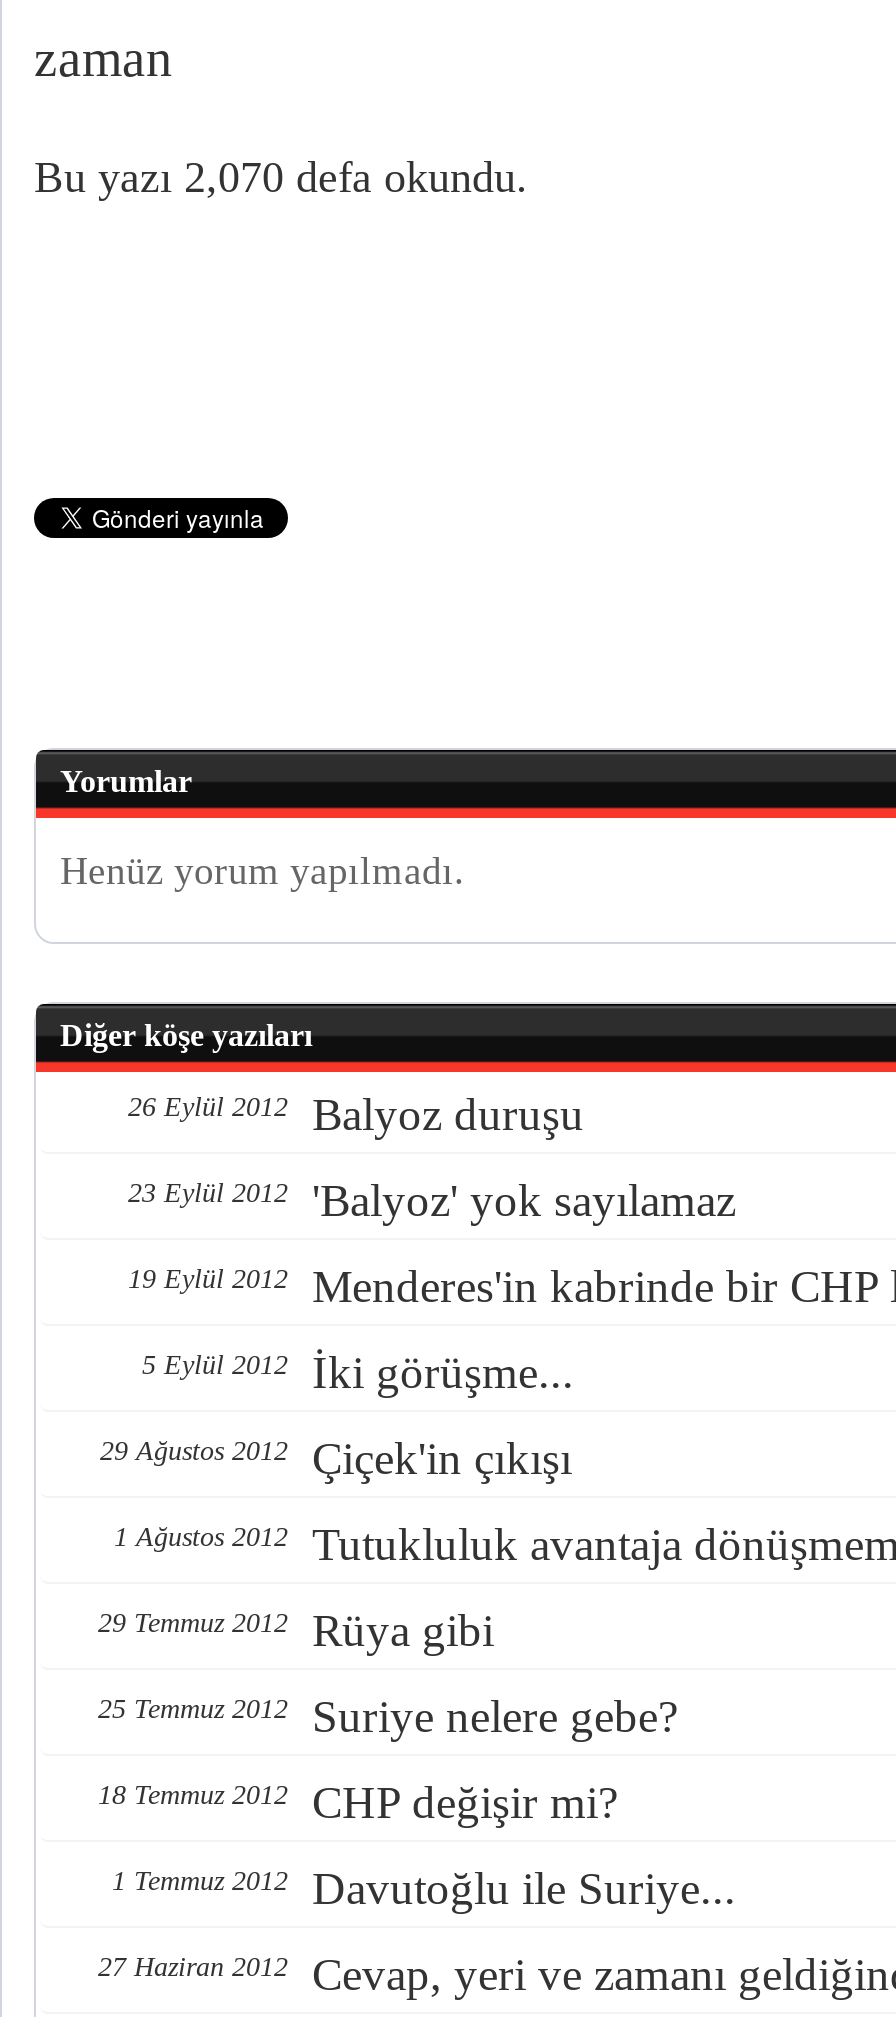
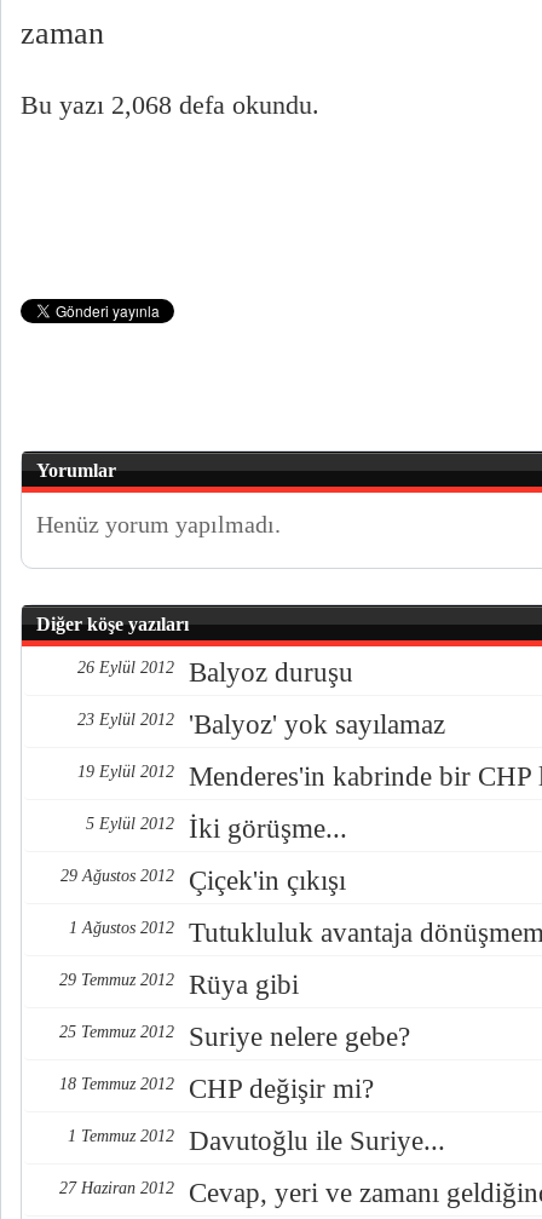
[34,154,528,202] Bu yazı 2,070 defa okundu. -> [21,91,319,120] Bu yazı 2,068 defa okundu.

